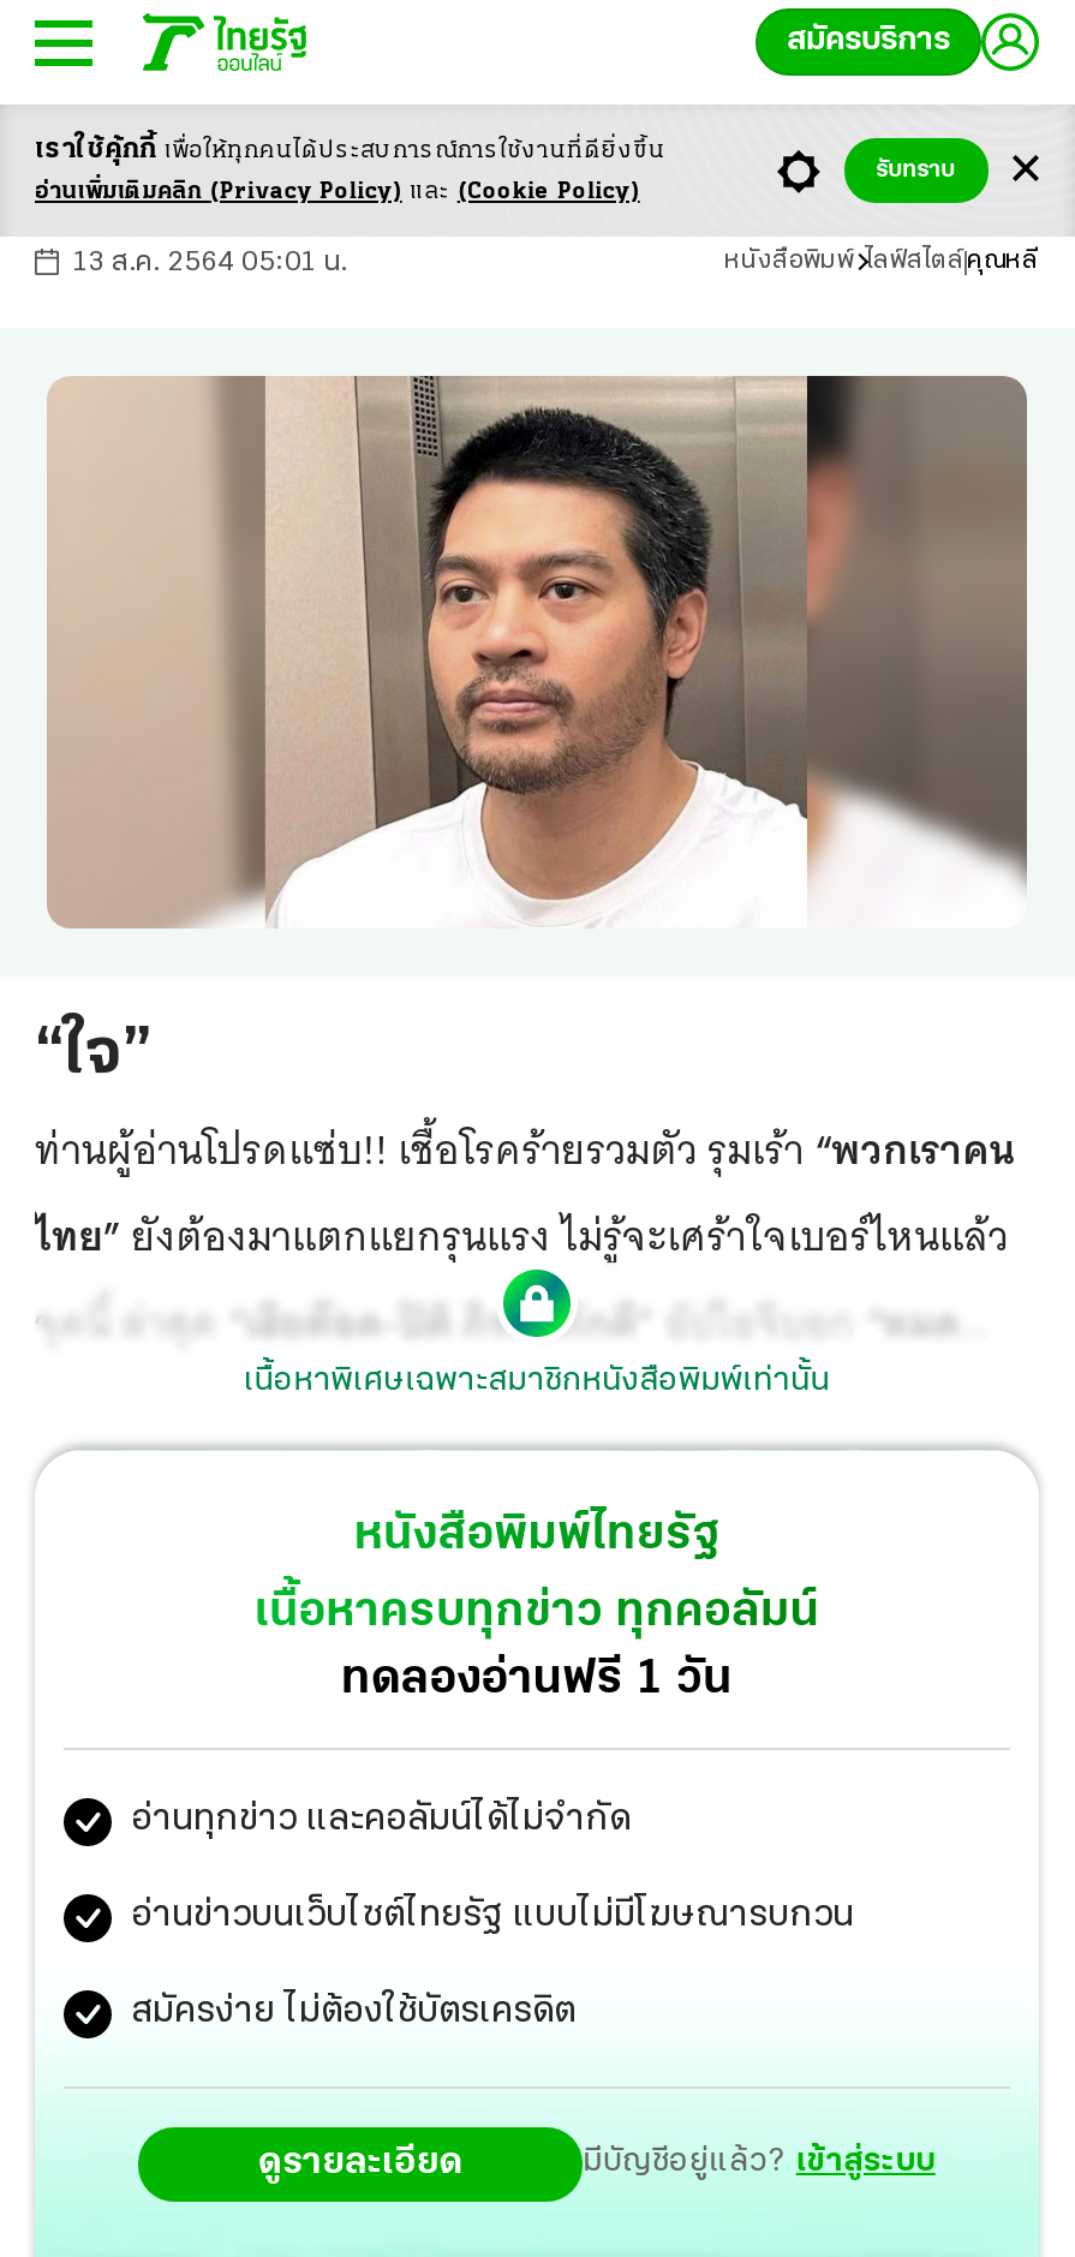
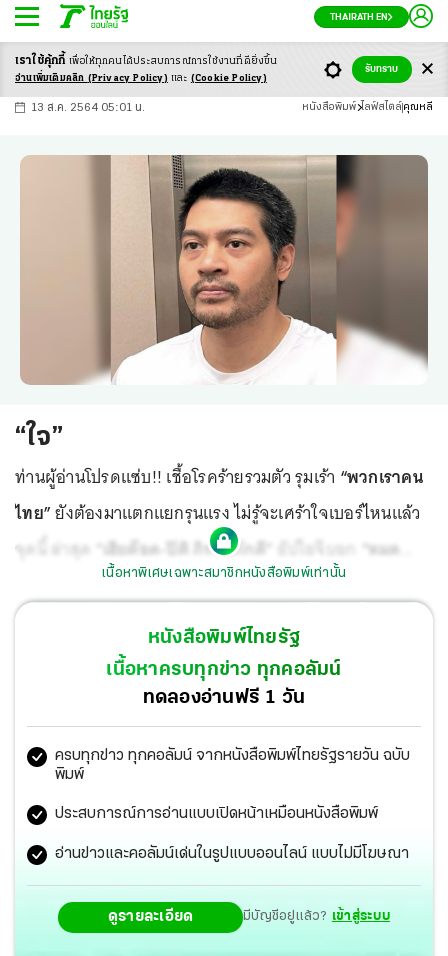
[787,23,950,59] สมัครบริการ -> [330,12,388,23] THAIRATH EN
[131,1799,631,1838] อ่านทุกข่าว และคอลัมน์ได้ไม่จำกัด -> [55,747,410,782] ครบทุกข่าว ทุกคอลัมน์ จากหนังสือพิมพ์ไทยรัฐรายวัน ฉบับ | พิมพ์
[131,1895,854,1934] อ่านข่าวบนเว็บไซต์ไทยรัฐ แบบไม่มีโฆษณารบกวน -> [55,805,378,821] ประสบการณ์การอ่านแบบเปิดหน้าเหมือนหนังสือพิมพ์
[131,1992,575,2030] สมัครง่าย ไม่ต้องใช้บัตรเครดิต -> [55,845,409,861] อ่านข่าวและคอลัมน์เด่นในรูปแบบออนไลน์ แบบไม่มีโฆษณา

